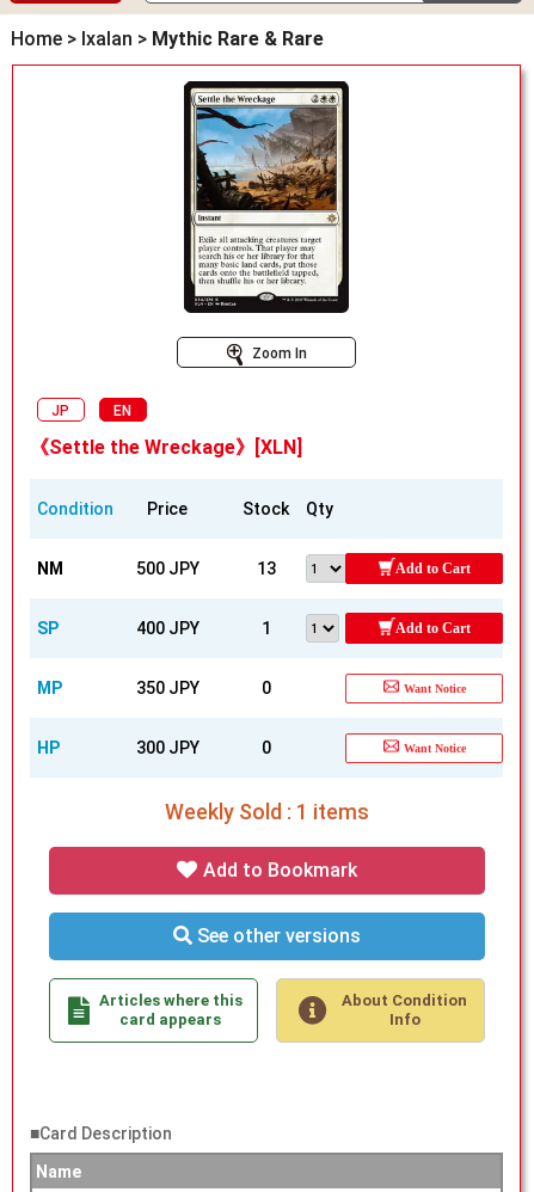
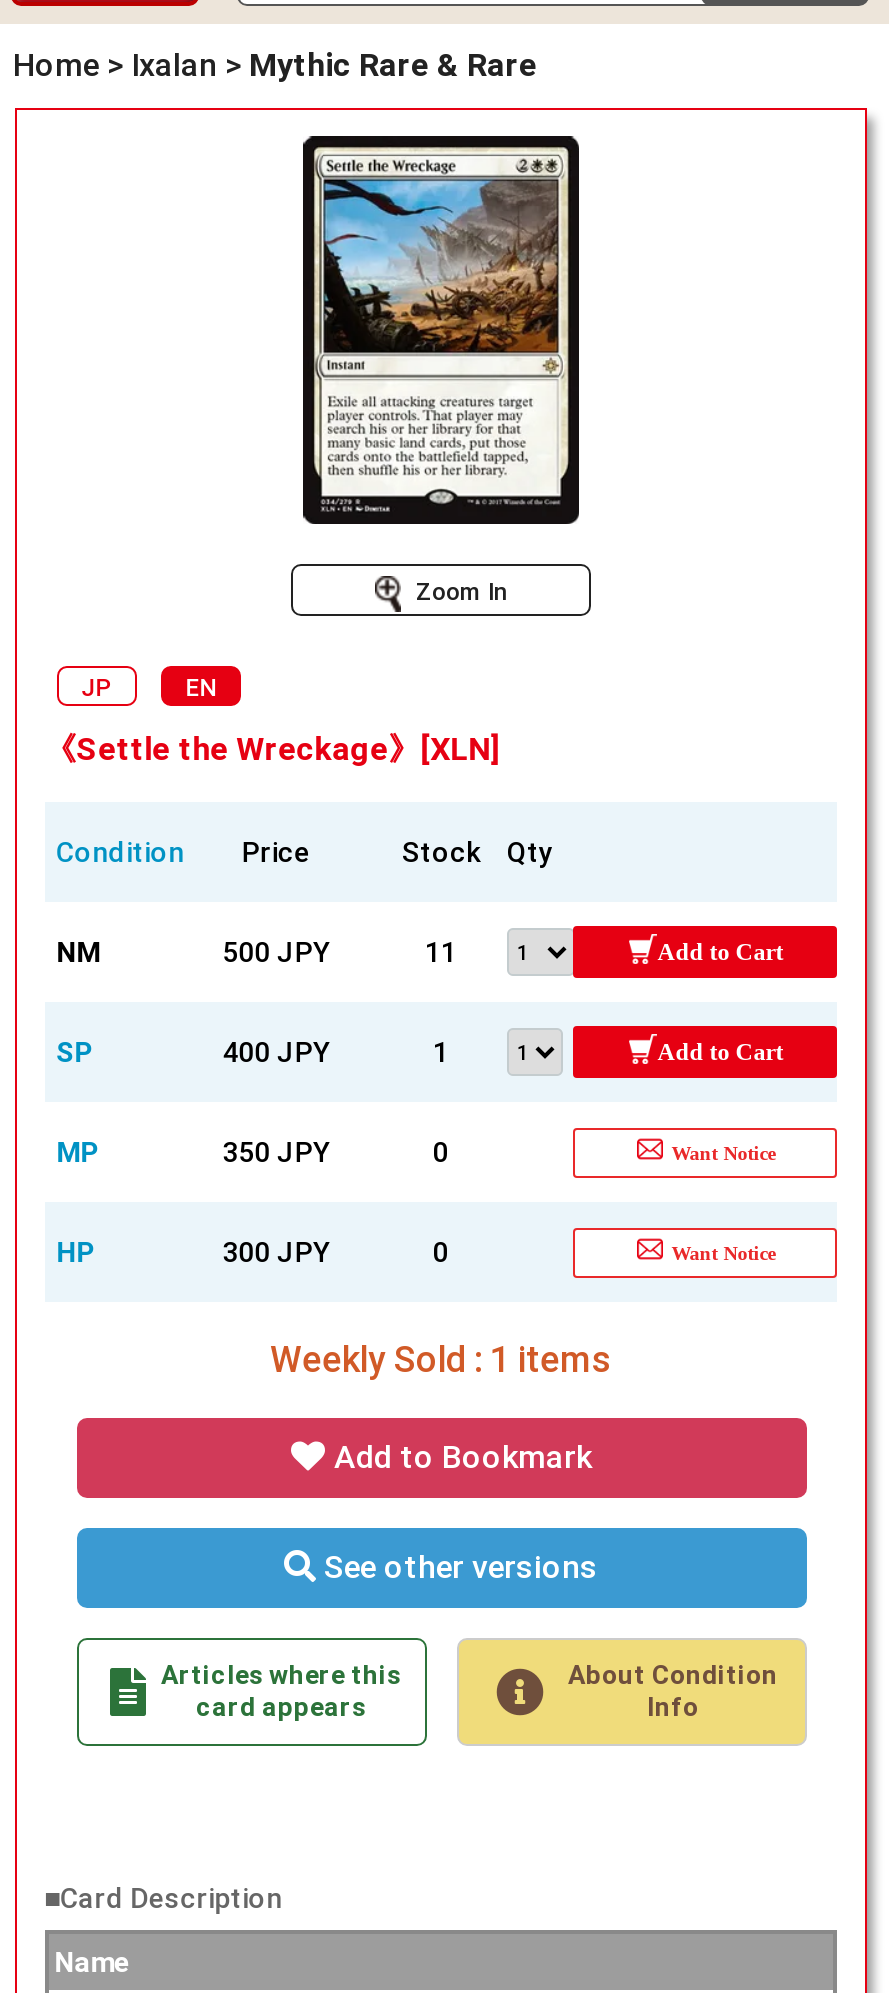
[257,559,276,578] 13 -> [425,936,457,968] 11

